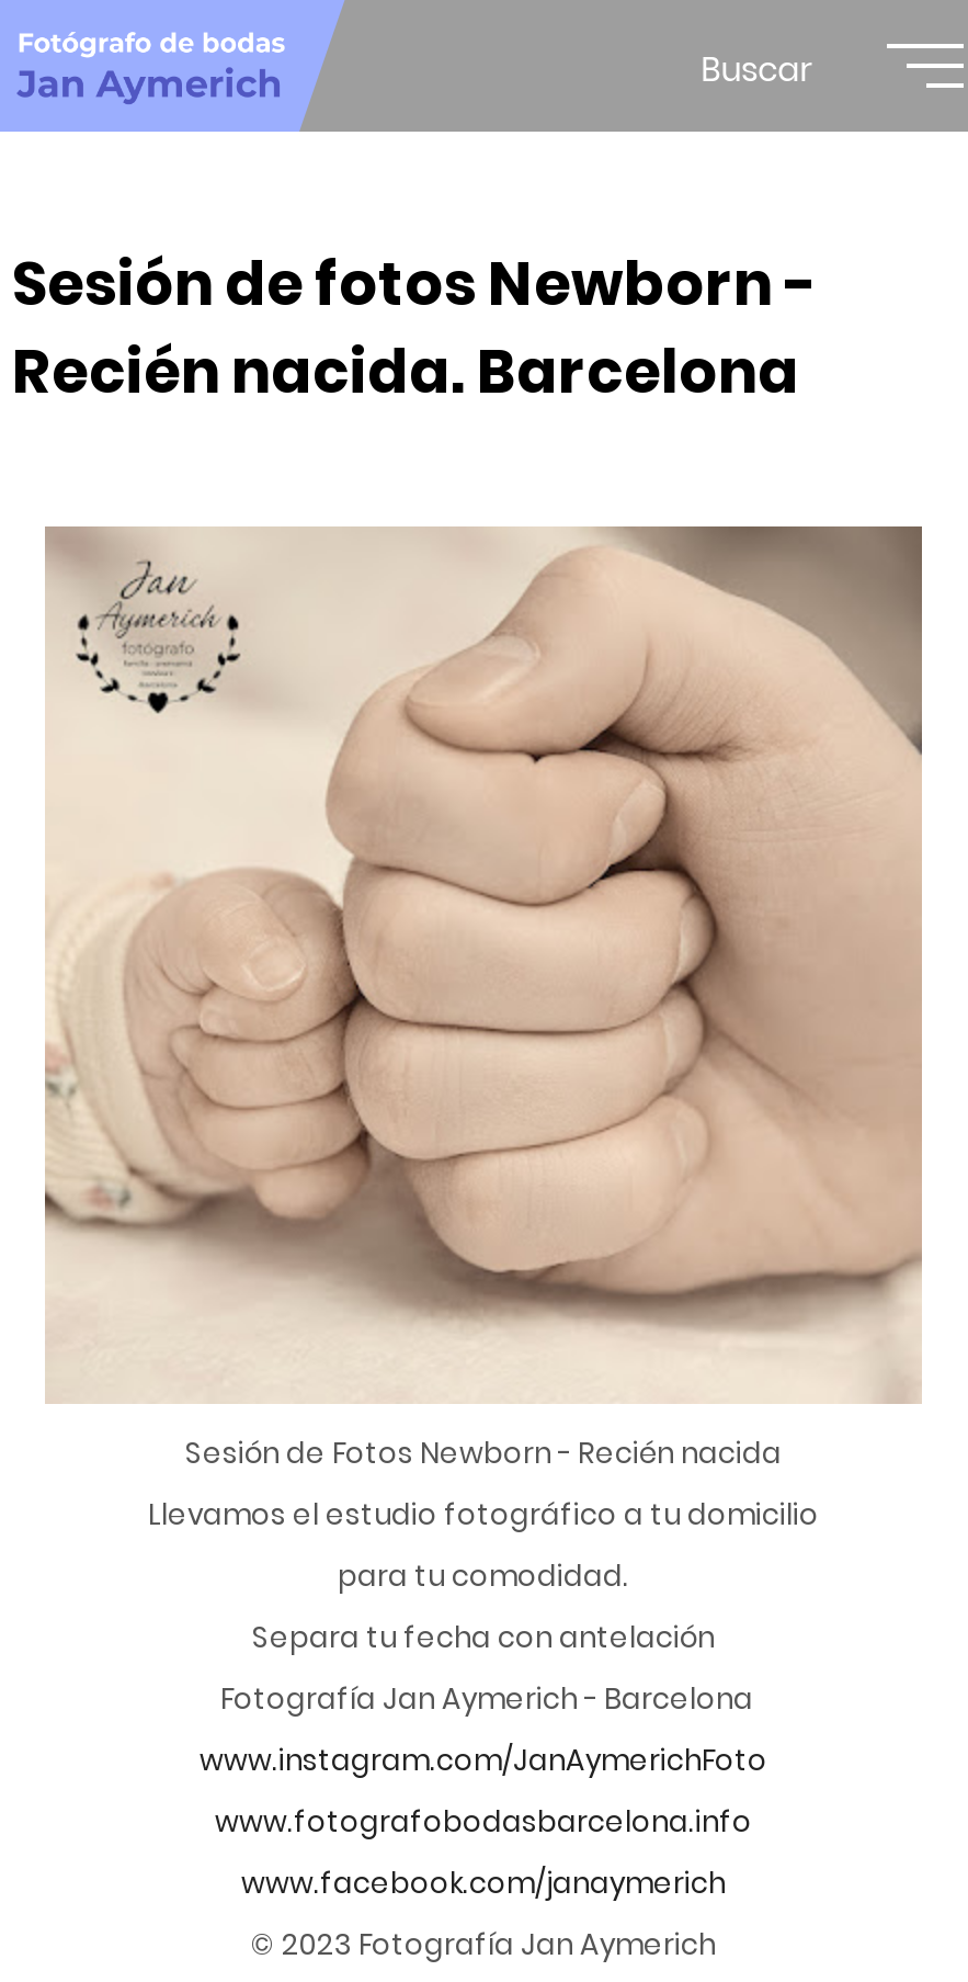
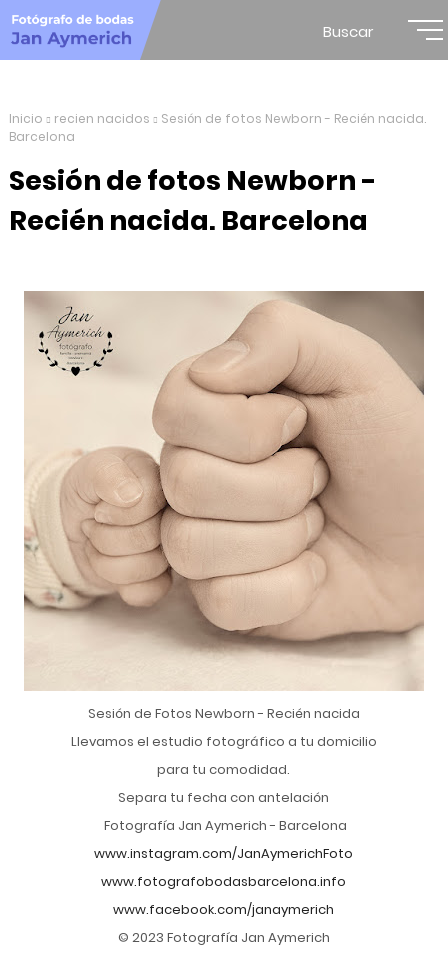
none -> [9,110,426,145] Inicio | recien nacidos | Sesión de fotos Newborn - Recién nacida. | Barcelona

